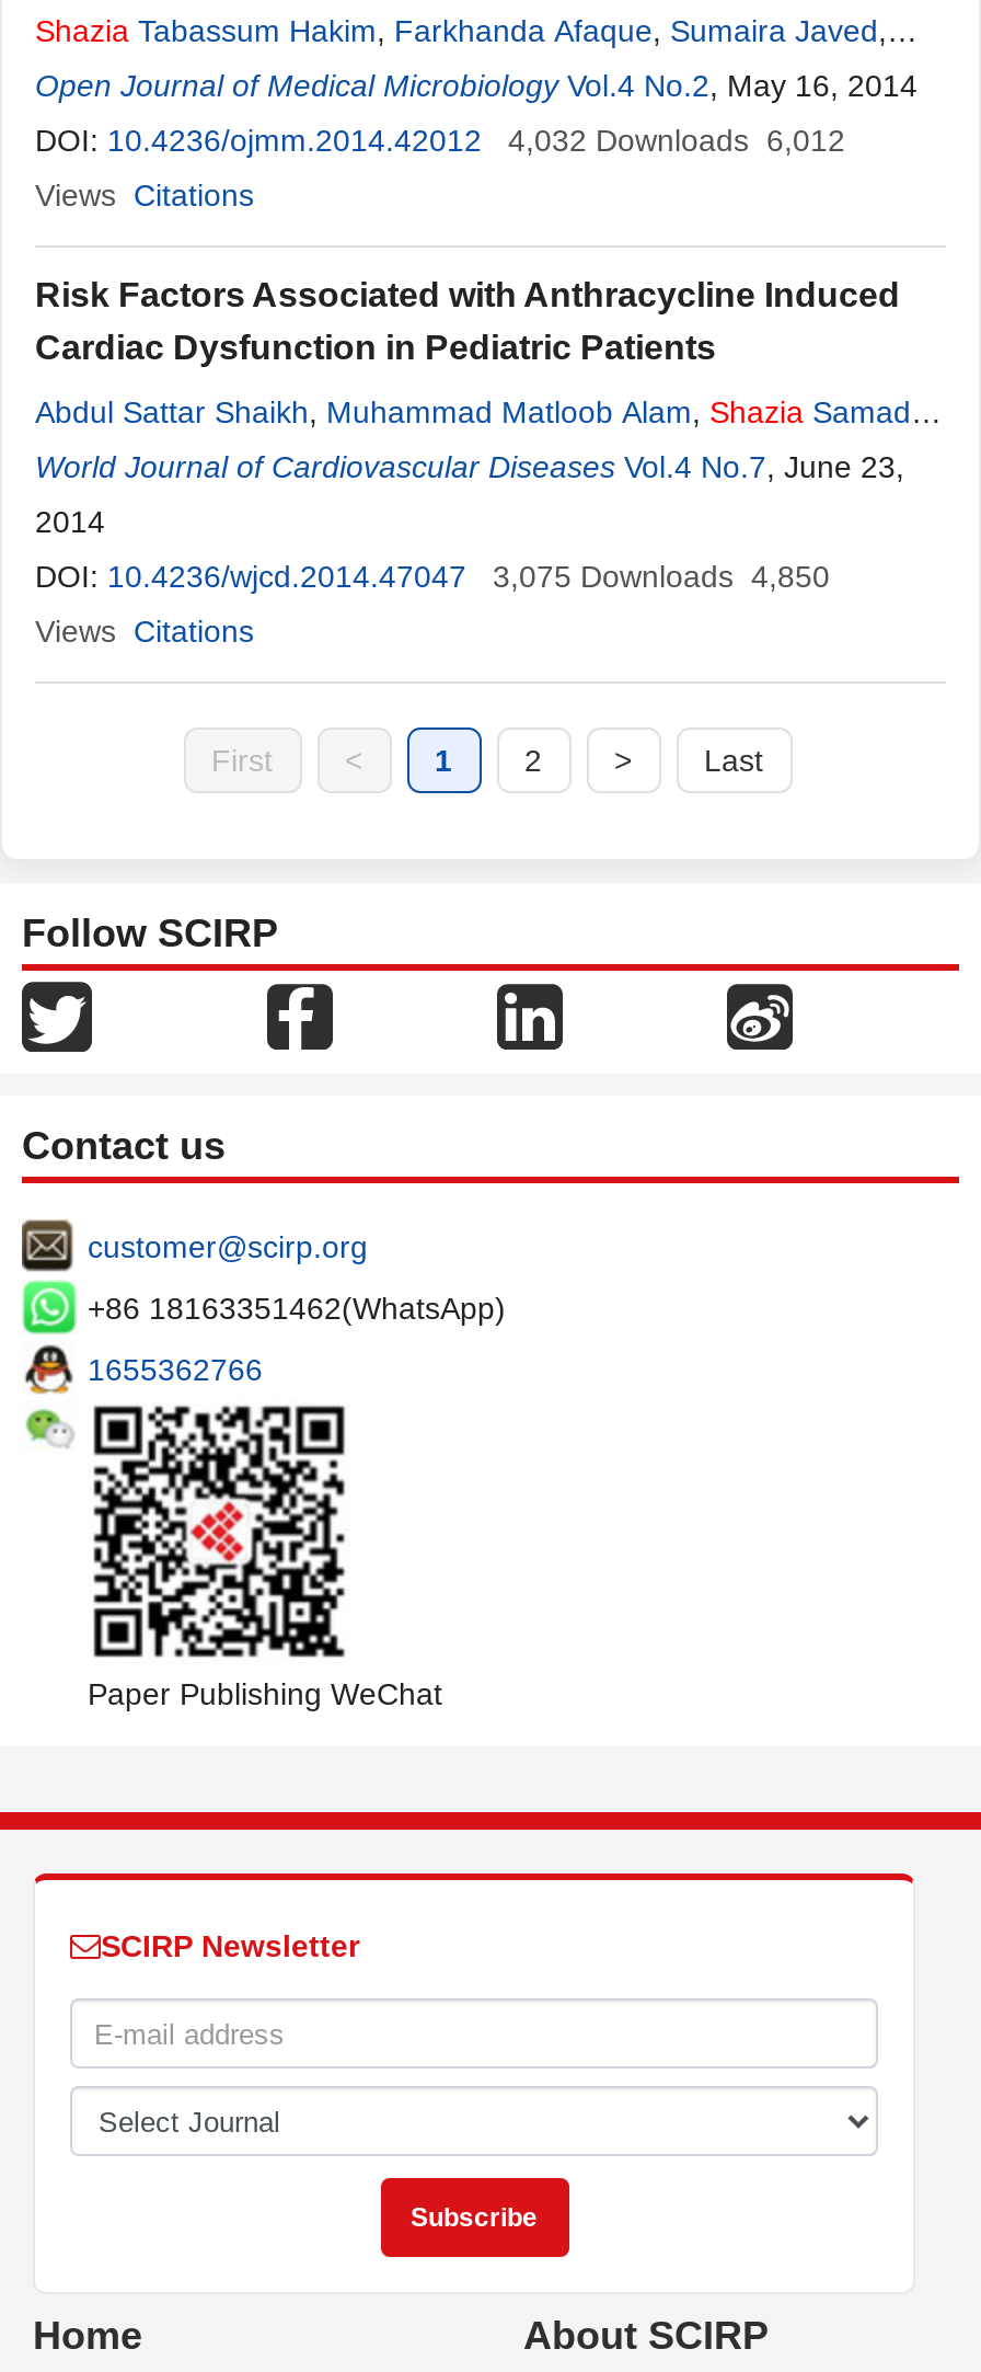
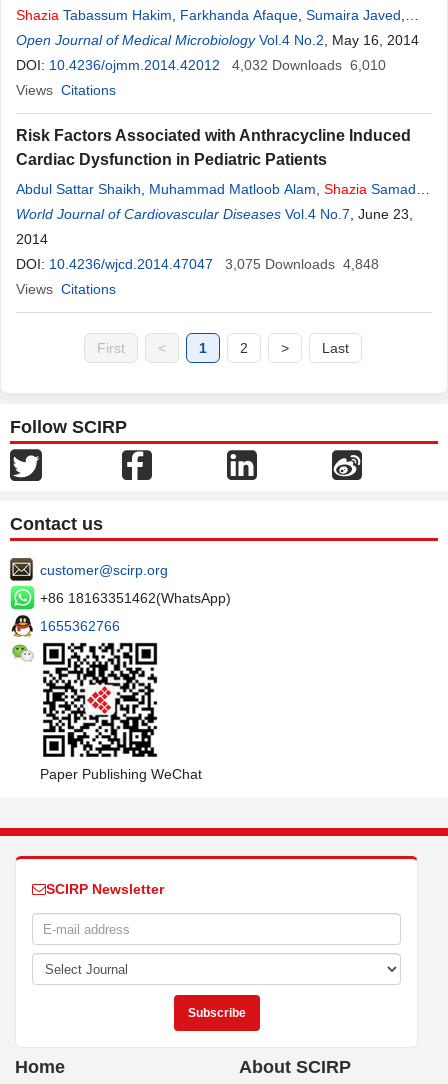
[35,123,845,158] DOI: 10.4236/ojmm.2014.42012 4,032 Downloads 6,012 -> [16,57,386,73] DOI: 10.4236/ojmm.2014.42012 4,032 Downloads 6,010
[35,559,830,594] DOI: 10.4236/wjcd.2014.47047 3,075 Downloads 4,850 -> [16,256,379,272] DOI: 10.4236/wjcd.2014.47047 3,075 Downloads 4,848

